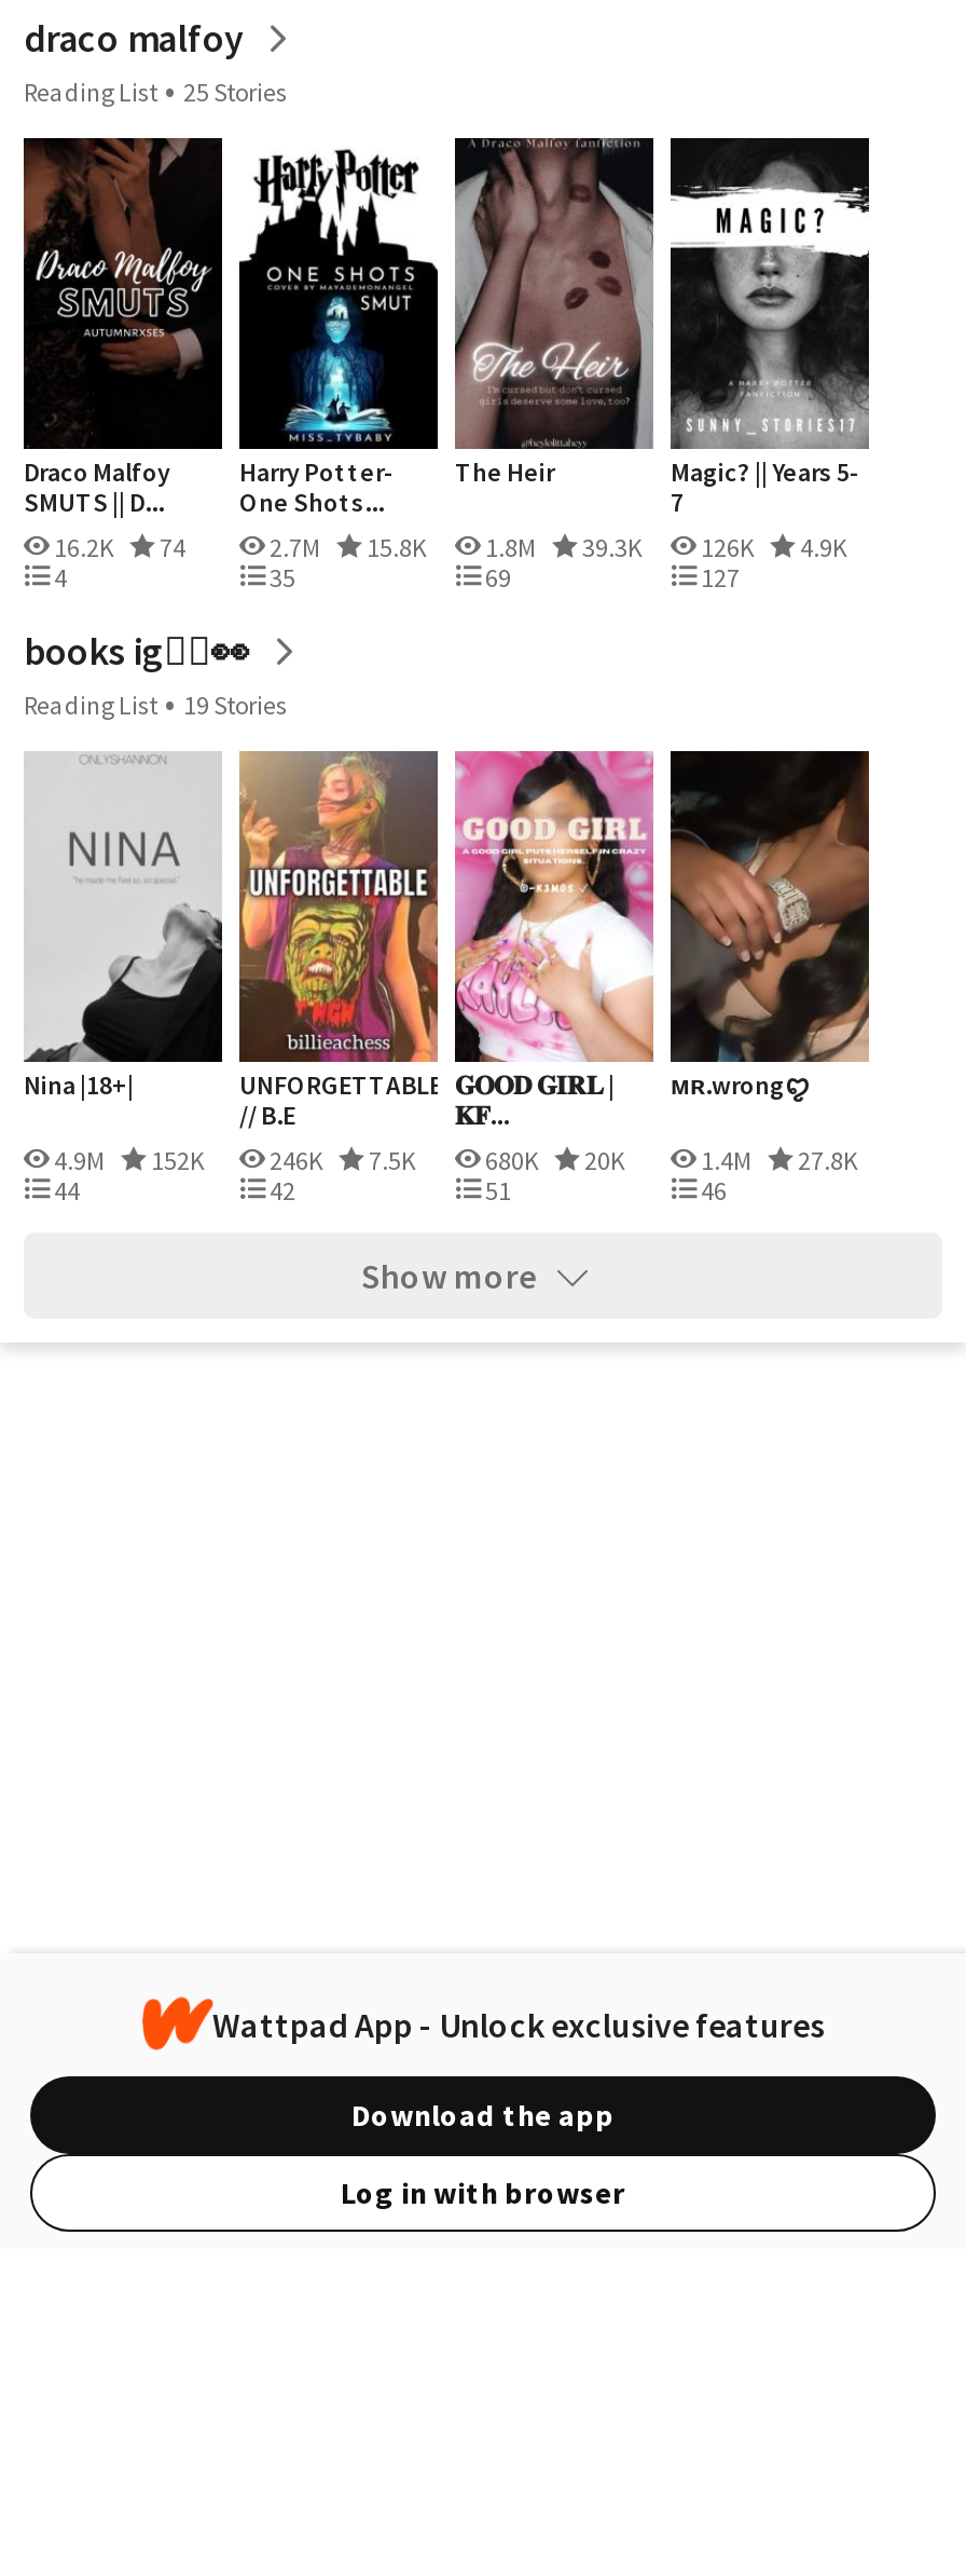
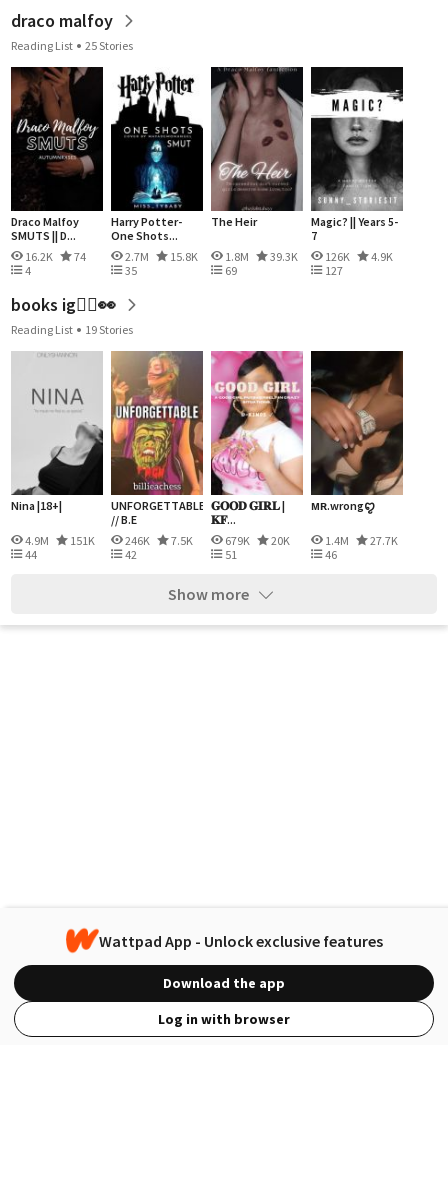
[147,1144,205,1176] 152K -> [68,533,95,548] 151K
[481,1144,543,1176] 680K -> [223,533,252,548] 679K
[696,1144,858,1176] 1.4M 27.8K -> [323,533,398,548] 1.4M 27.7K

